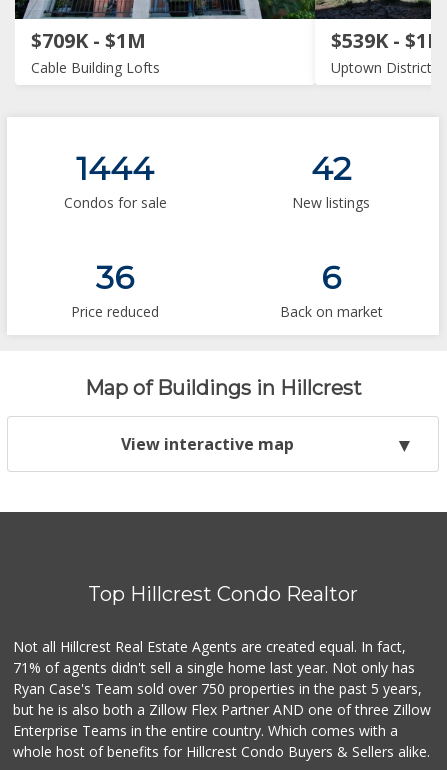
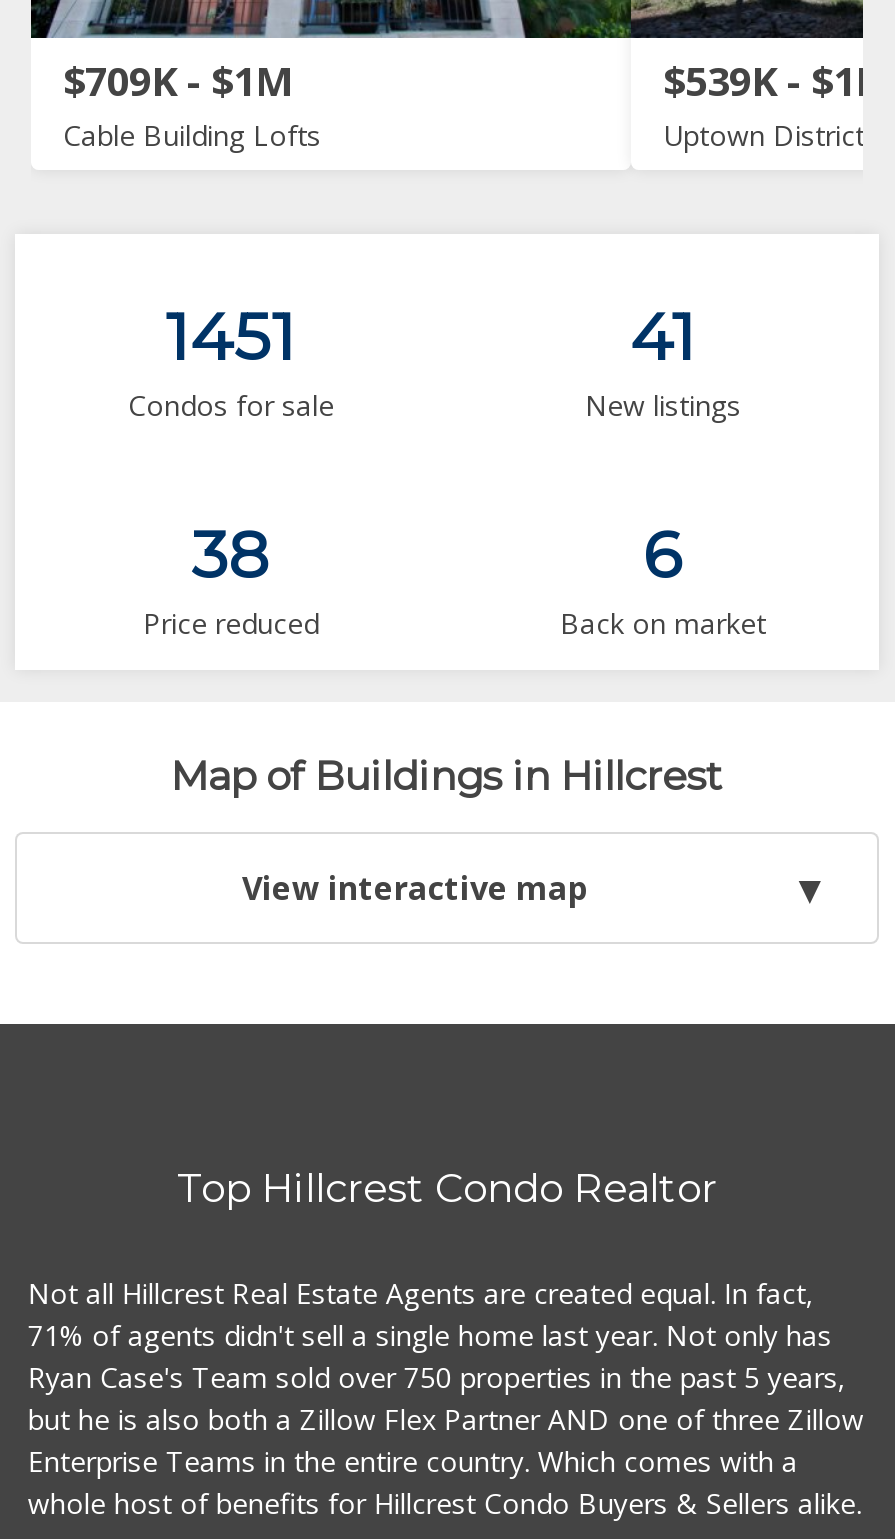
[76,149,154,188] 1444 -> [166,298,296,376] 1451
[311,149,351,188] 42 -> [630,298,696,376] 41
[96,258,134,297] 36 -> [192,516,270,594] 38

